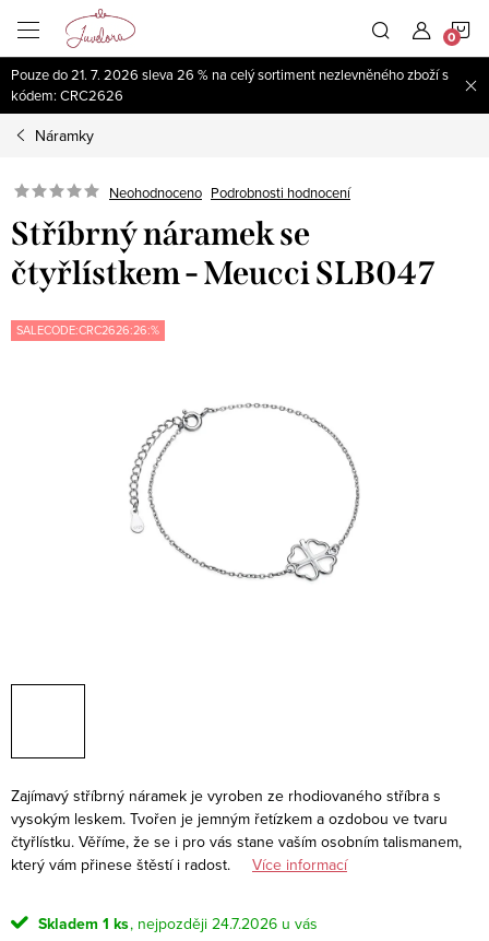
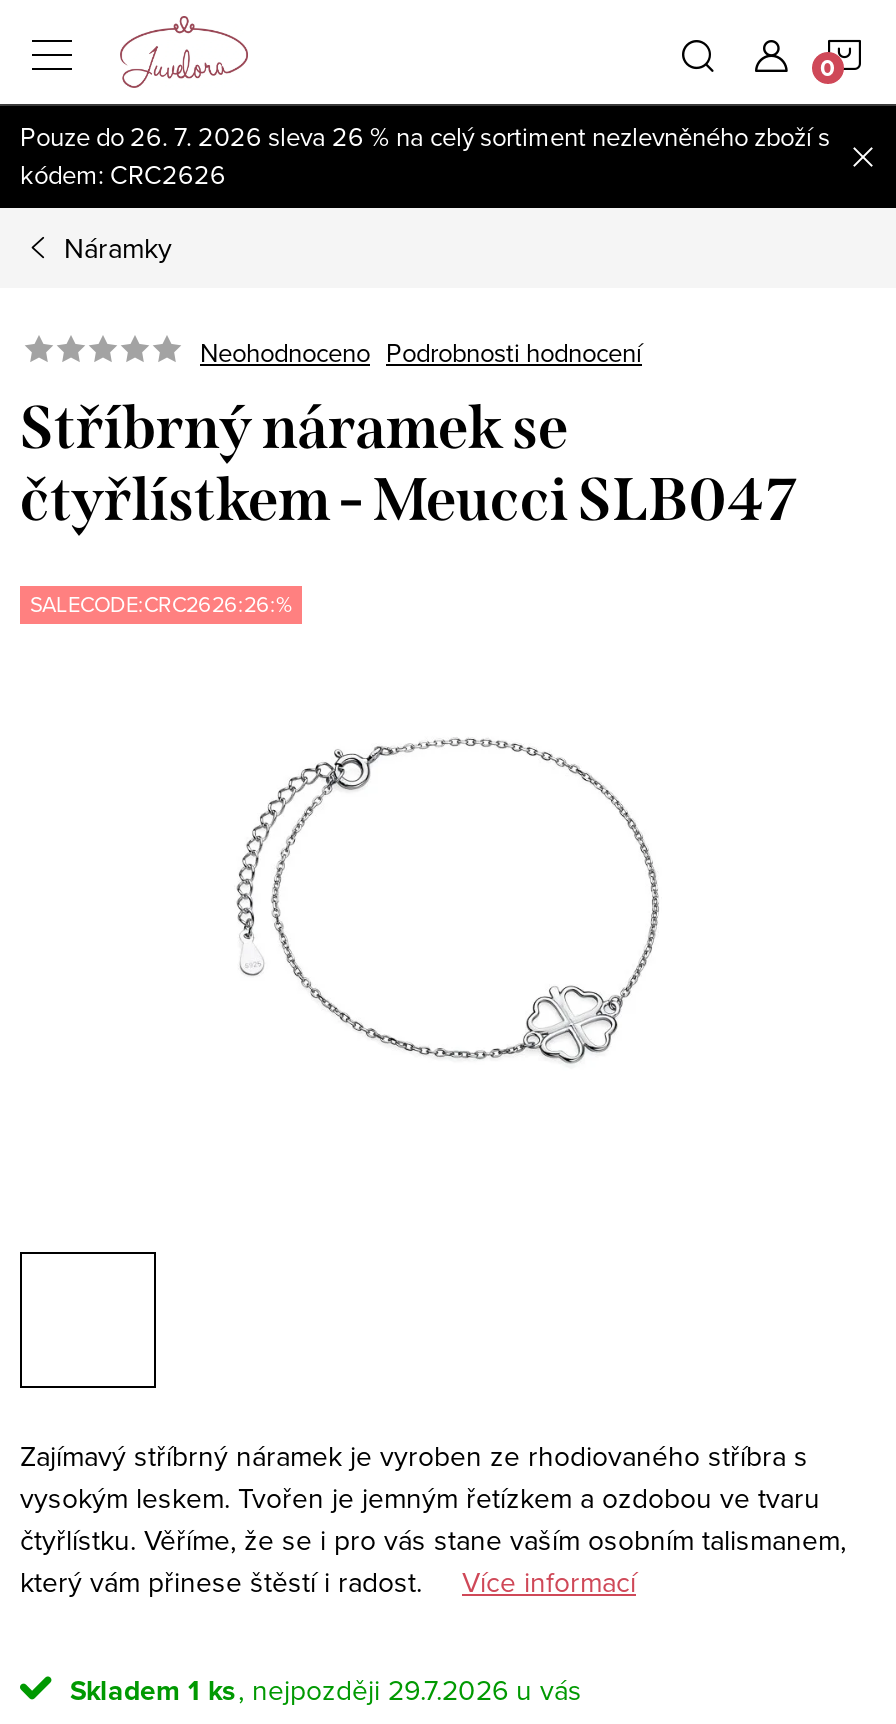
[11,65,449,84] Pouze do 21. 7. 2026 sleva 26 % na celý sortiment nezlevněného zboží s -> [20,119,830,155] Pouze do 26. 7. 2026 sleva 26 % na celý sortiment nezlevněného zboží s
[207,912,282,934] 24.7.2026 -> [380,1669,516,1709] 29.7.2026

